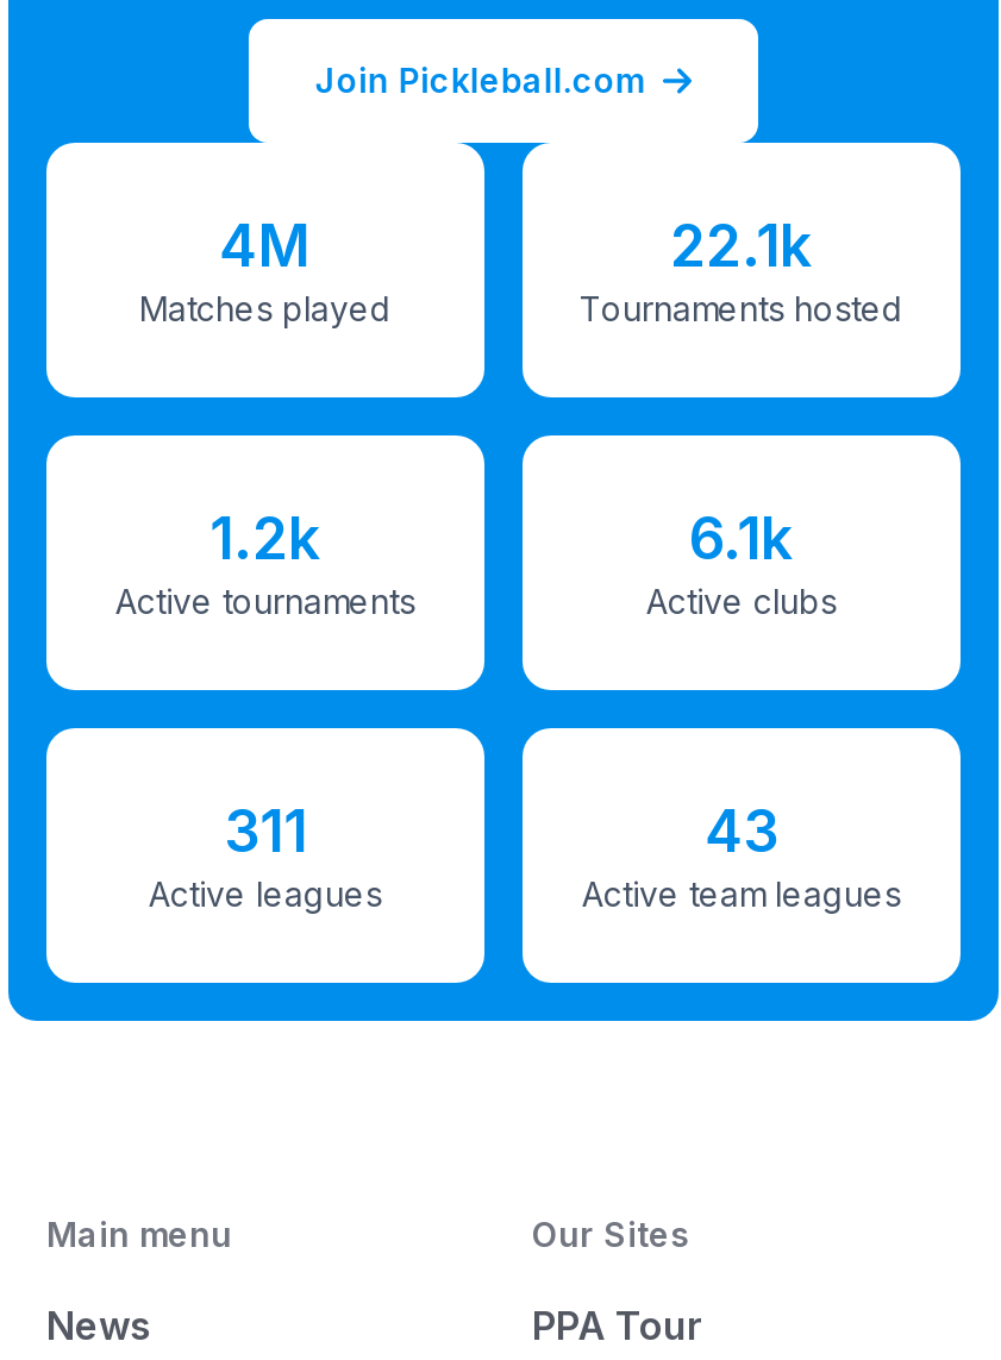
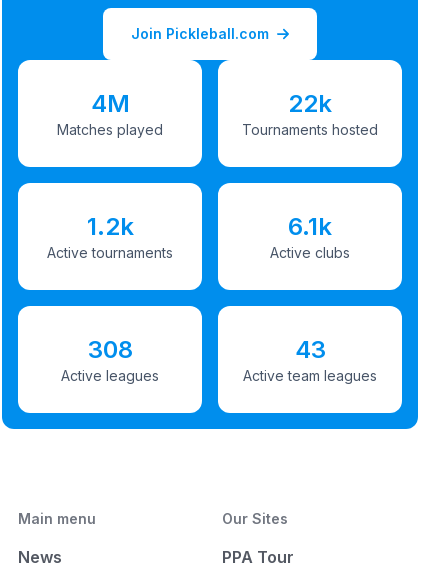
[670,211,813,280] 22.1k -> [288,88,332,117] 22k
[224,796,307,865] 311 -> [87,334,132,363] 308

